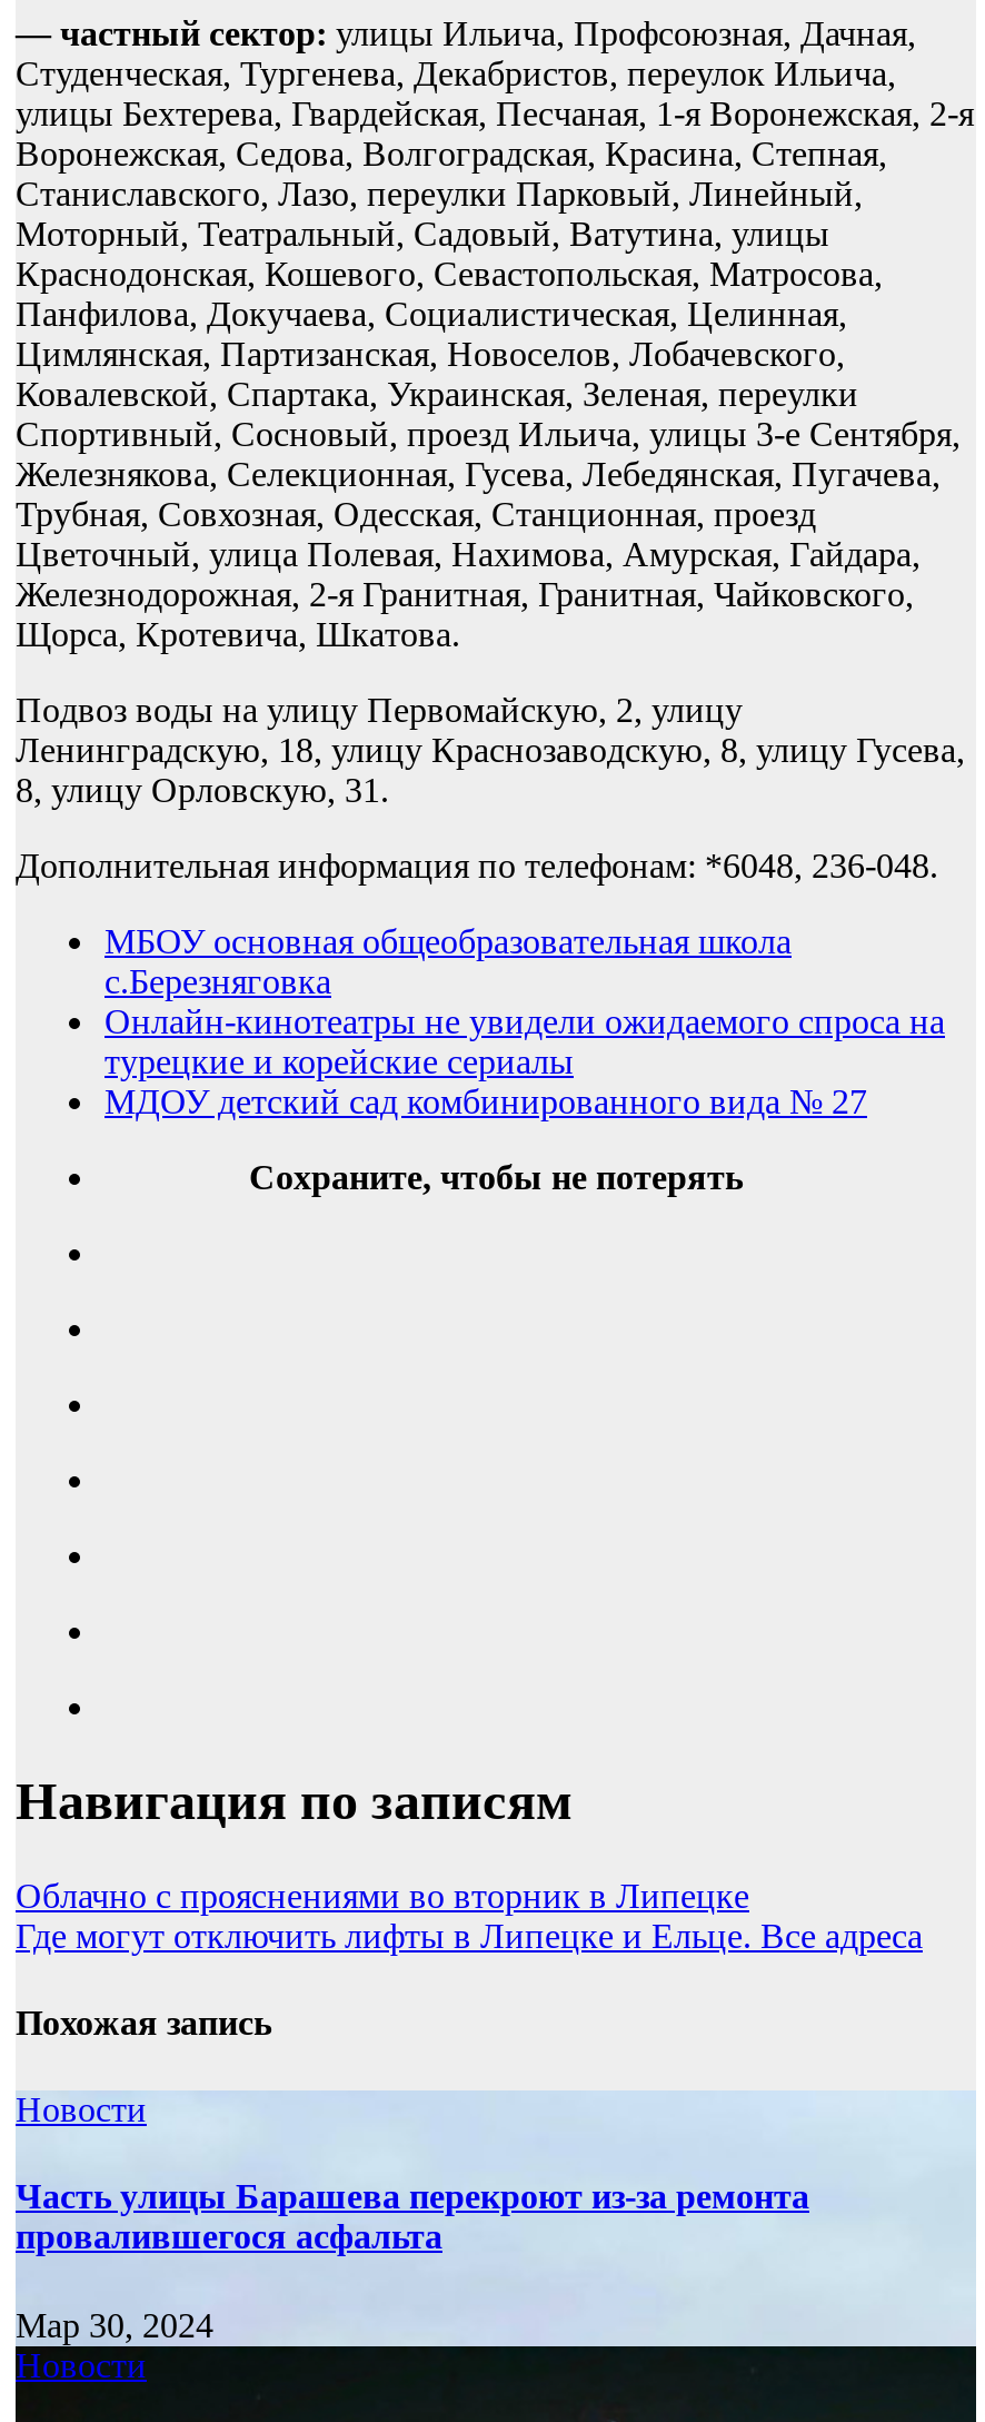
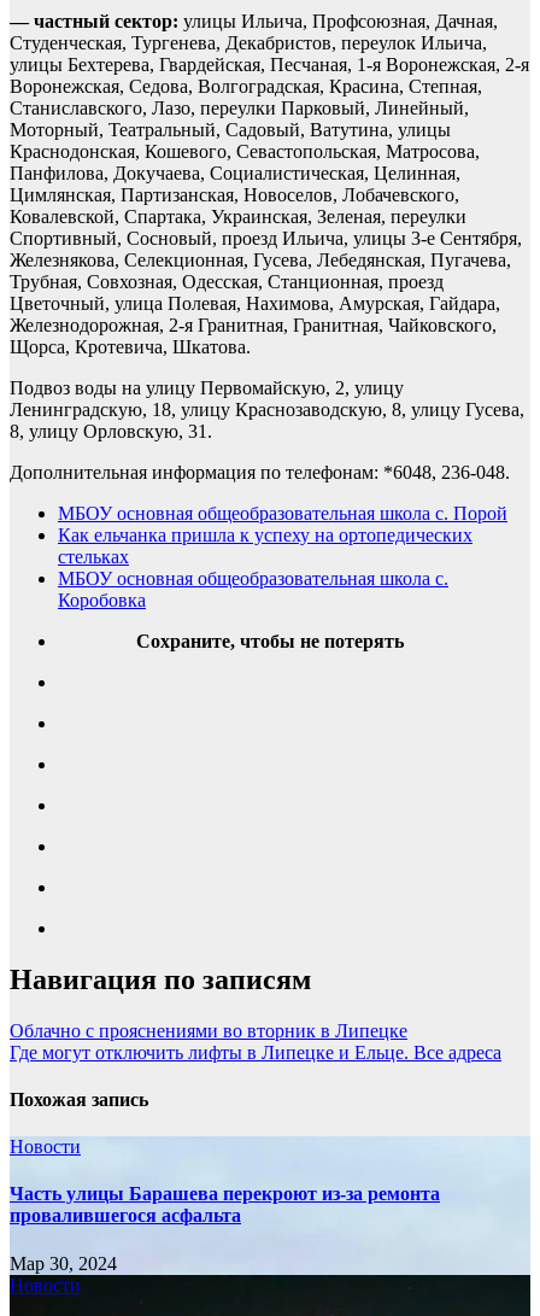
[105,922,945,1120] МБОУ основная общеобразовательная школа | с.Березняговка | Онлайн-кинотеатры не увидели ожидаемого спроса на | турецкие и корейские сериалы | МДОУ детский сад комбинированного вида № 27 -> [58,503,507,610] МБОУ основная общеобразовательная школа с. Порой | Как ельчанка пришла к успеху на ортопедических | стельках | МБОУ основная общеобразовательная школа с. | Коробовка

